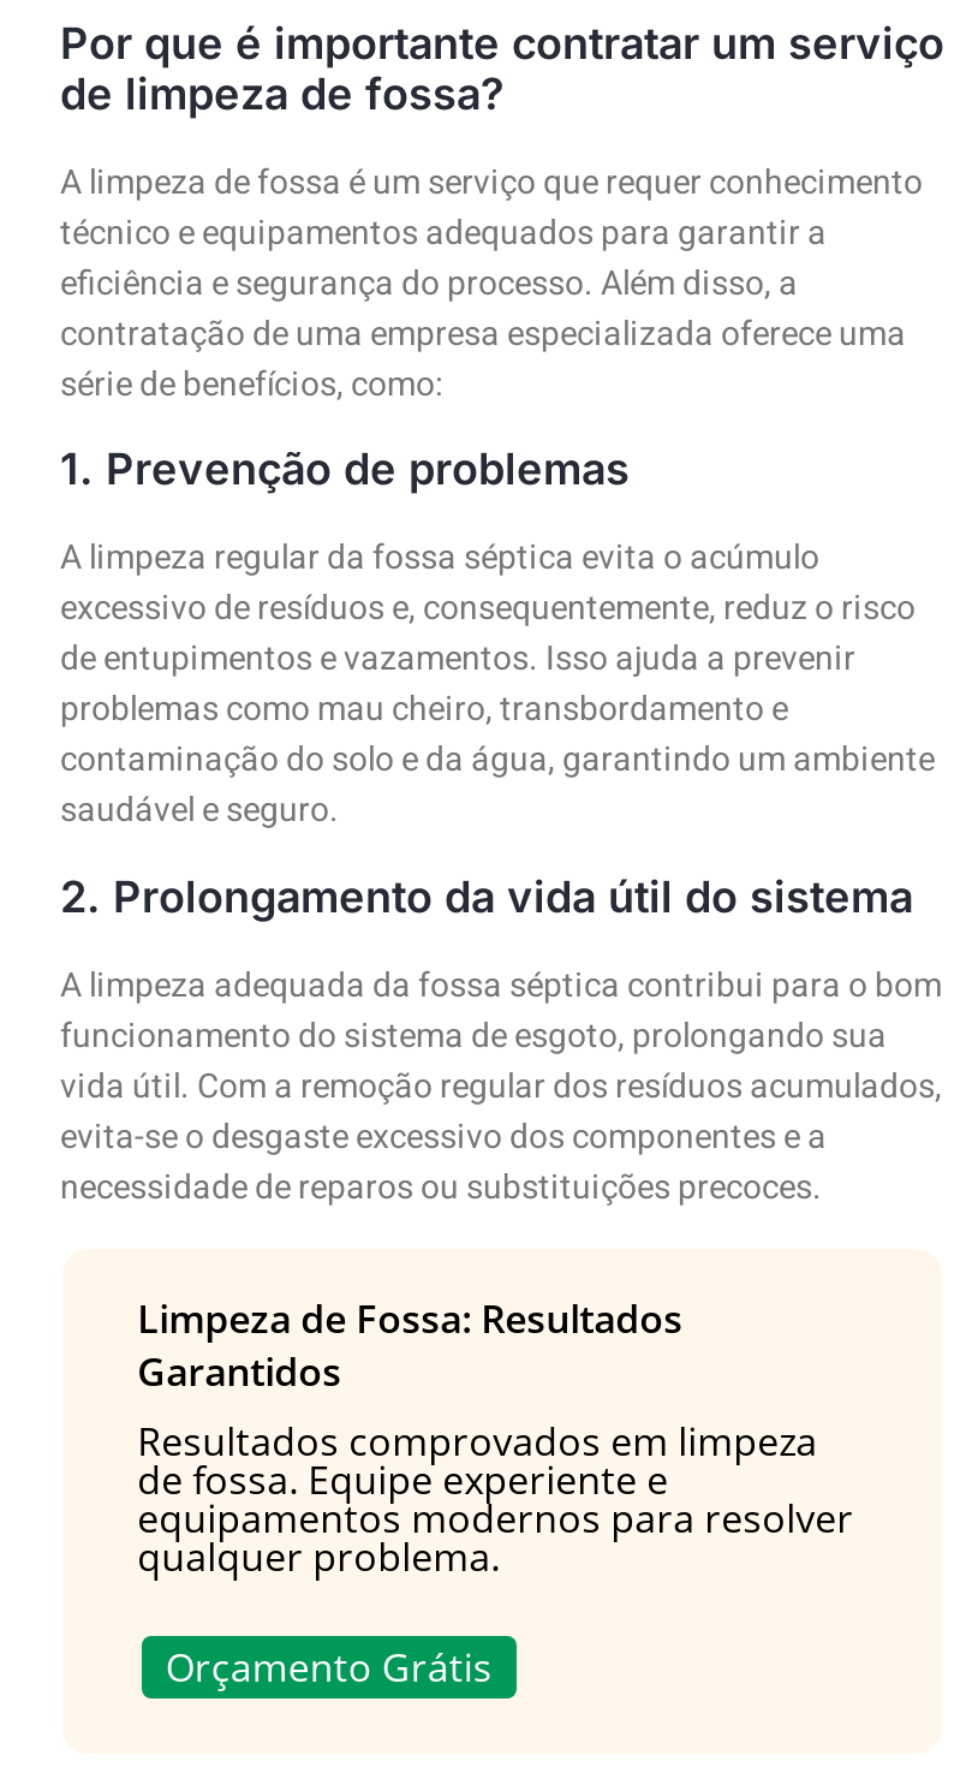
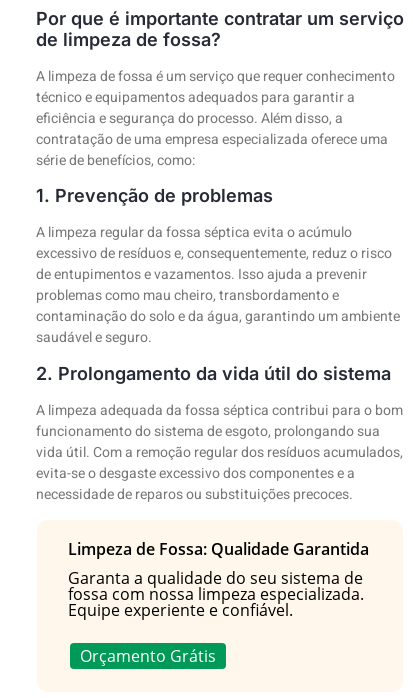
[137,1292,853,1583] Limpeza de Fossa: Resultados | Garantidos | Resultados comprovados em limpeza | de fossa. Equipe experiente e | equipamentos modernos para resolver | qualquer problema. -> [68,538,369,621] Limpeza de Fossa: Qualidade Garantida | Garanta a qualidade do seu sistema de | fossa com nossa limpeza especializada. | Equipe experiente e confiável.

